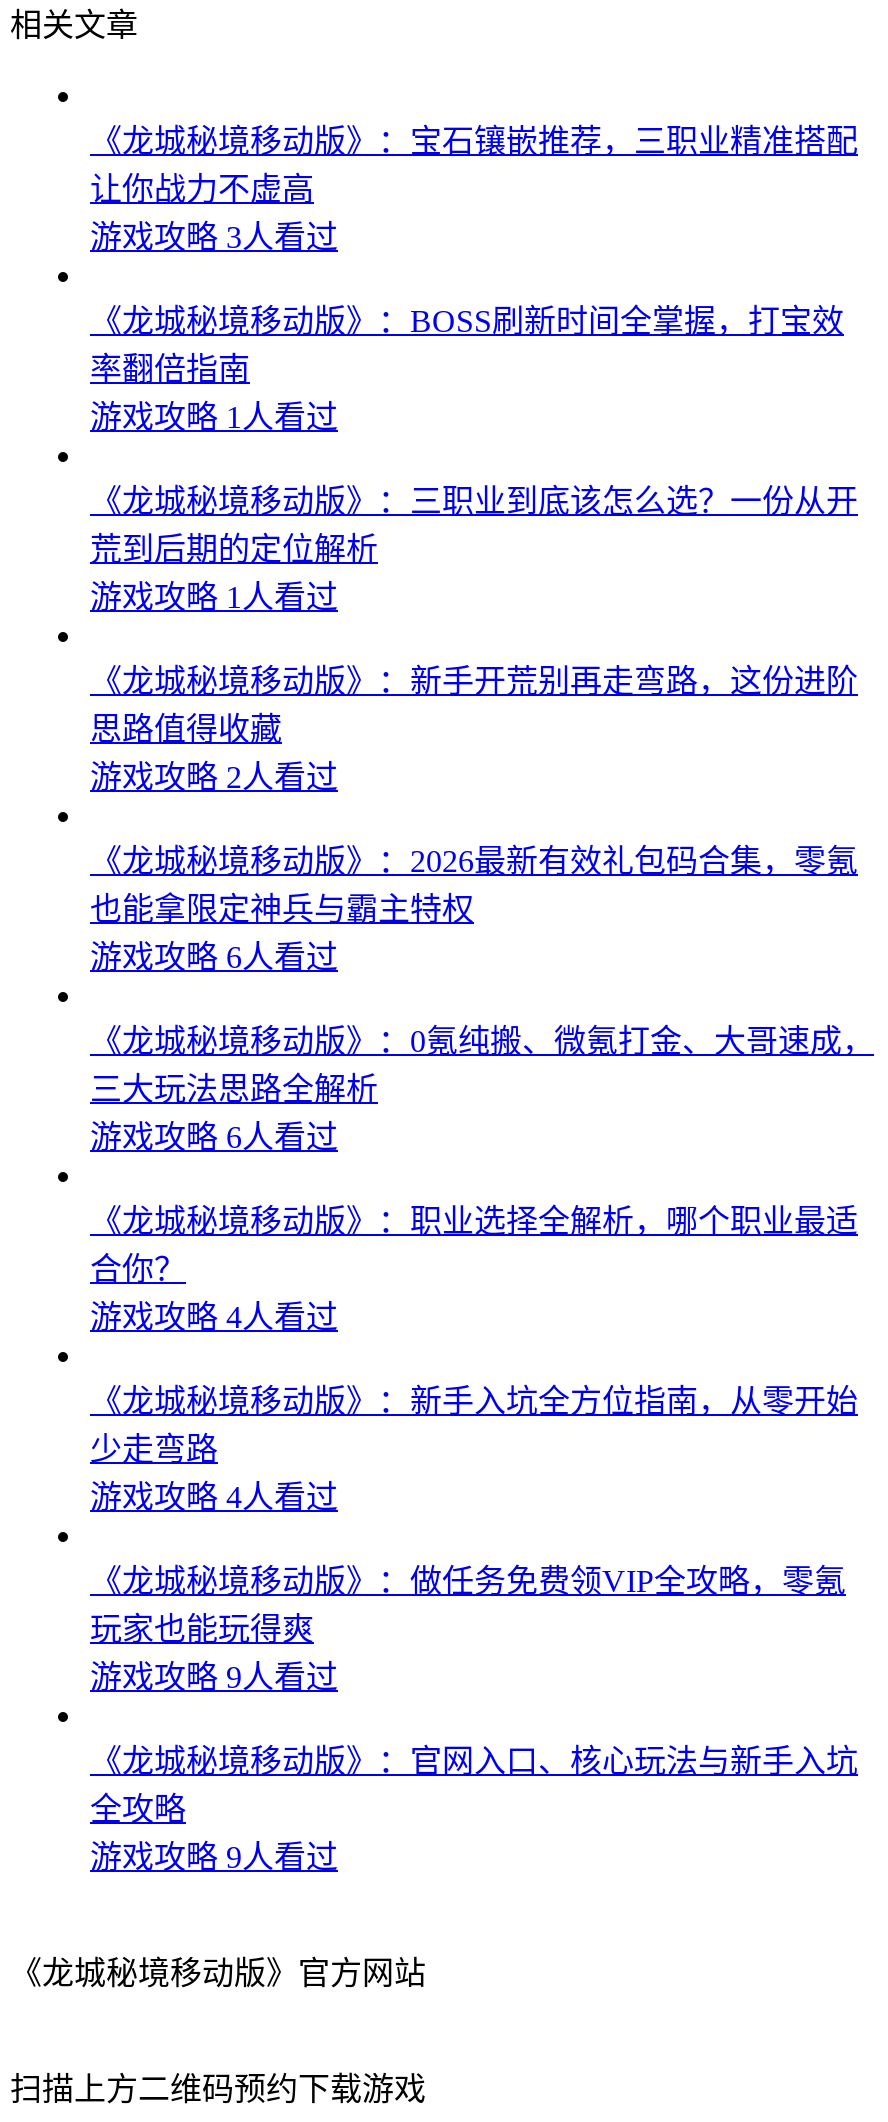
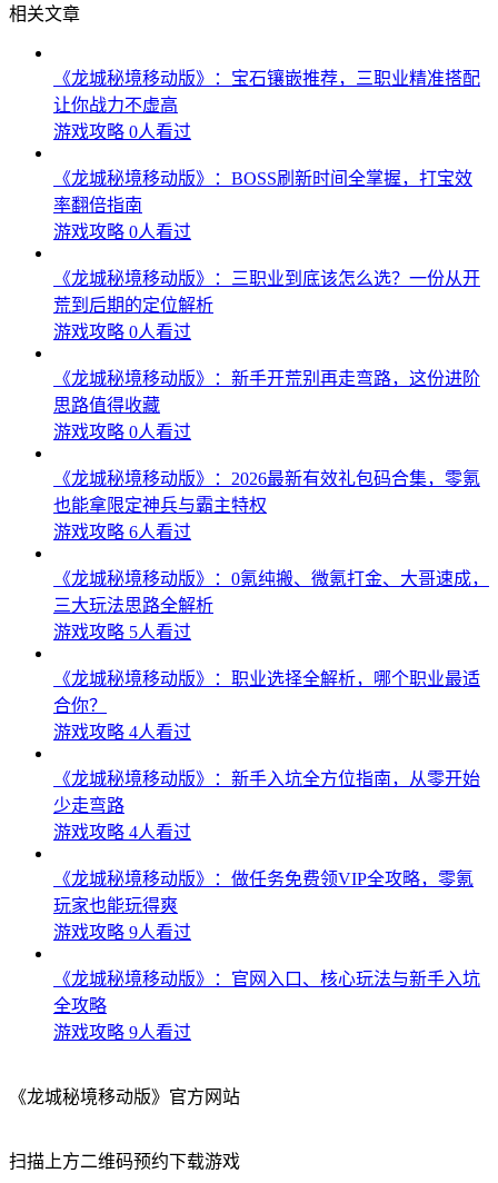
[90,220,338,254] 游戏攻略 3人看过 -> [53,122,191,141] 游戏攻略 0人看过
[90,400,338,434] 游戏攻略 1人看过 -> [53,222,191,241] 游戏攻略 0人看过
[90,580,338,614] 游戏攻略 1人看过 -> [53,322,191,341] 游戏攻略 0人看过
[90,760,338,794] 游戏攻略 2人看过 -> [53,422,191,441] 游戏攻略 0人看过
[90,1120,338,1154] 游戏攻略 6人看过 -> [53,622,191,641] 游戏攻略 5人看过

